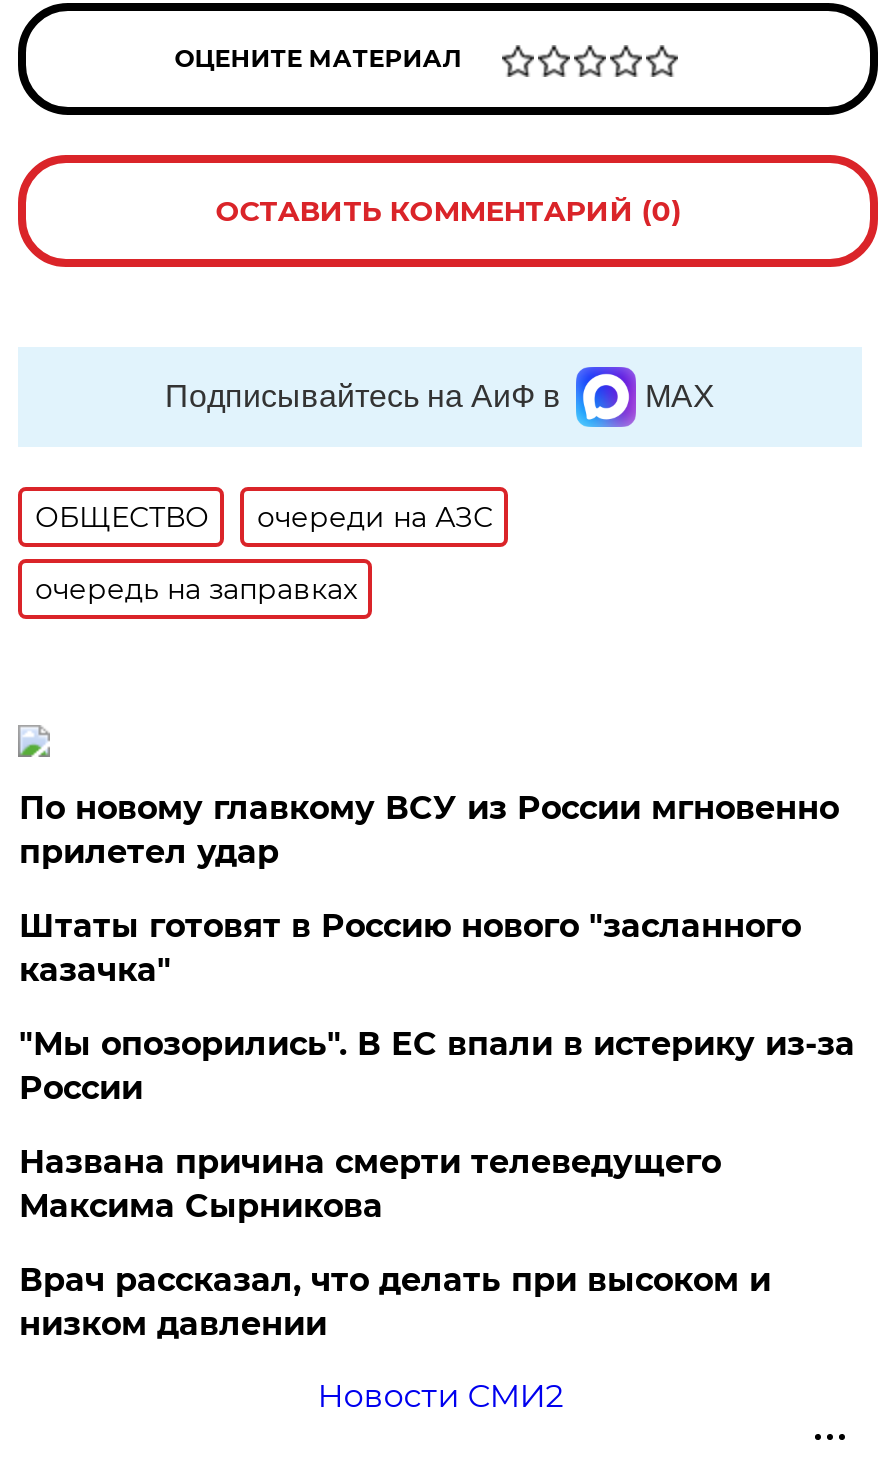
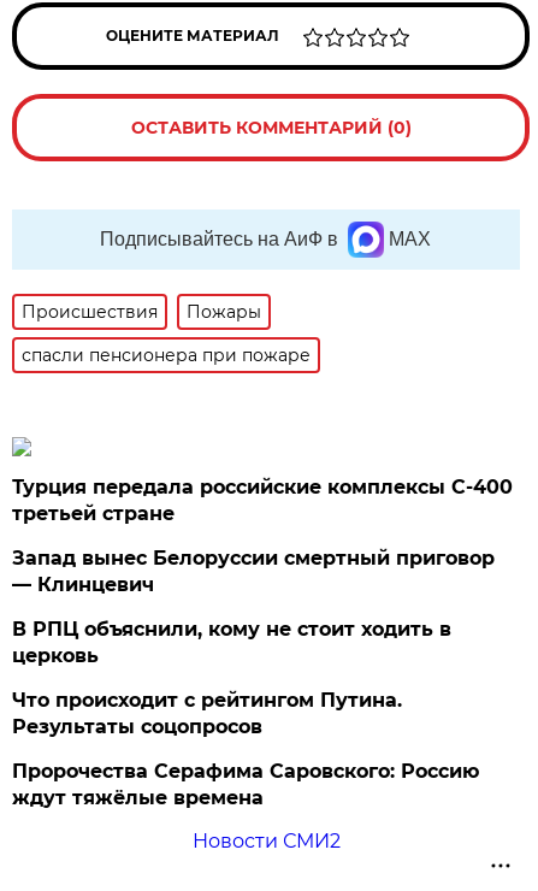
[35,499,493,535] ОБЩЕСТВО | очереди на АЗС -> [22,301,262,323] Происшествия | Пожары
[35,571,357,607] очередь на заправках -> [22,344,311,366] спасли пенсионера при пожаре
[19,789,839,871] По новому главкому ВСУ из России мгновенно | прилетел удар -> [13,475,513,525] Турция передала российские комплексы С-400 | третьей стране
[19,907,801,989] Штаты готовят в Россию нового "засланного | казачка" -> [13,547,495,596] Запад вынес Белоруссии смертный приговор | — Клинцевич
[19,1025,855,1107] "Мы опозорились". В ЕС впали в истерику из-за | России -> [13,618,452,667] В РПЦ объяснили, кому не стоит ходить в | церковь
[19,1143,721,1225] Названа причина смерти телеведущего | Максима Сырникова -> [13,689,402,738] Что происходит с рейтингом Путина. | Результаты соцопросов
[19,1261,771,1343] Врач рассказал, что делать при высоком и | низком давлении -> [13,760,480,809] Пророчества Серафима Саровского: Россию | ждут тяжёлые времена

